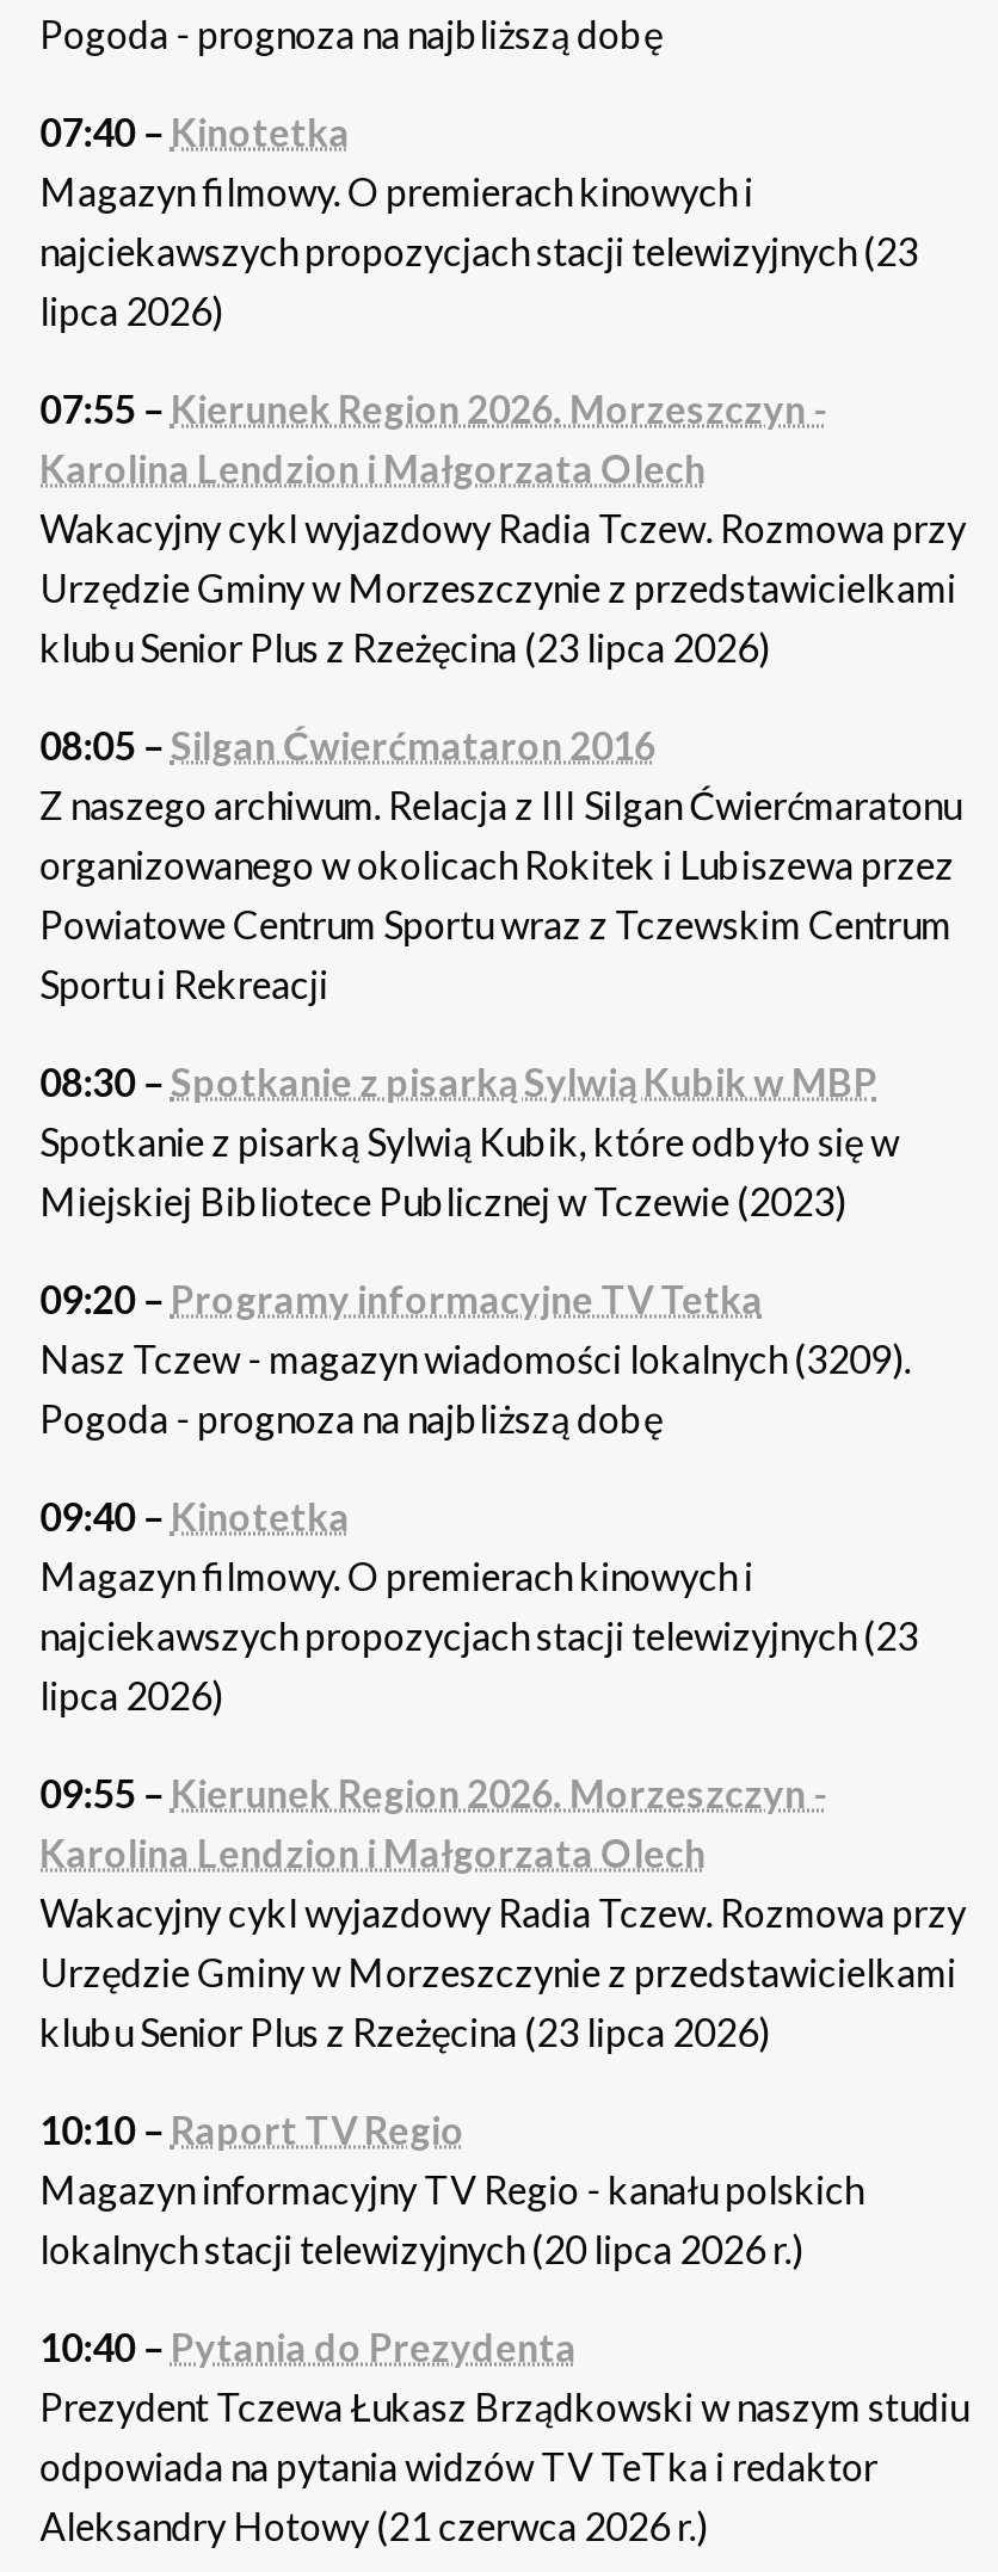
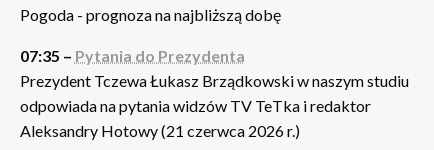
[40,108,966,2369] 07:40 – Kinotetka | Magazyn filmowy. O premierach kinowych i | najciekawszych propozycjach stacji telewizyjnych (23 | lipca 2026) | 07:55 – Kierunek Region 2026. Morzeszczyn - | Karolina Lendzion i Małgorzata Olech | Wakacyjny cykl wyjazdowy Radia Tczew. Rozmowa przy | Urzędzie Gminy w Morzeszczynie z przedstawicielkami | klubu Senior Plus z Rzeżęcina (23 lipca 2026) | 08:05 – Silgan Ćwierćmataron 2016 | Z naszego archiwum. Relacja z III Silgan Ćwierćmaratonu | organizowanego w okolicach Rokitek i Lubiszewa przez | Powiatowe Centrum Sportu wraz z Tczewskim Centrum | Sportu i Rekreacji | 08:30 – Spotkanie z pisarką Sylwią Kubik w MBP | Spotkanie z pisarką Sylwią Kubik, które odbyło się w | Miejskiej Bibliotece Publicznej w Tczewie (2023) | 09:20 – Programy informacyjne TV Tetka | Nasz Tczew - magazyn wiadomości lokalnych (3209). | Pogoda - prognoza na najbliższą dobę | 09:40 – Kinotetka | Magazyn filmowy. O premierach kinowych i | najciekawszych propozycjach stacji telewizyjnych (23 | lipca 2026) | 09:55 – Kierunek Region 2026. Morzeszczyn - | Karolina Lendzion i Małgorzata Olech | Wakacyjny cykl wyjazdowy Radia Tczew. Rozmowa przy | Urzędzie Gminy w Morzeszczynie z przedstawicielkami | klubu Senior Plus z Rzeżęcina (23 lipca 2026) | 10:10 – Raport TV Regio | Magazyn informacyjny TV Regio - kanału polskich | lokalnych stacji telewizyjnych (20 lipca 2026 r.) | 10:40 – Pytania do Prezydenta -> [20,46,245,65] 07:35 – Pytania do Prezydenta

